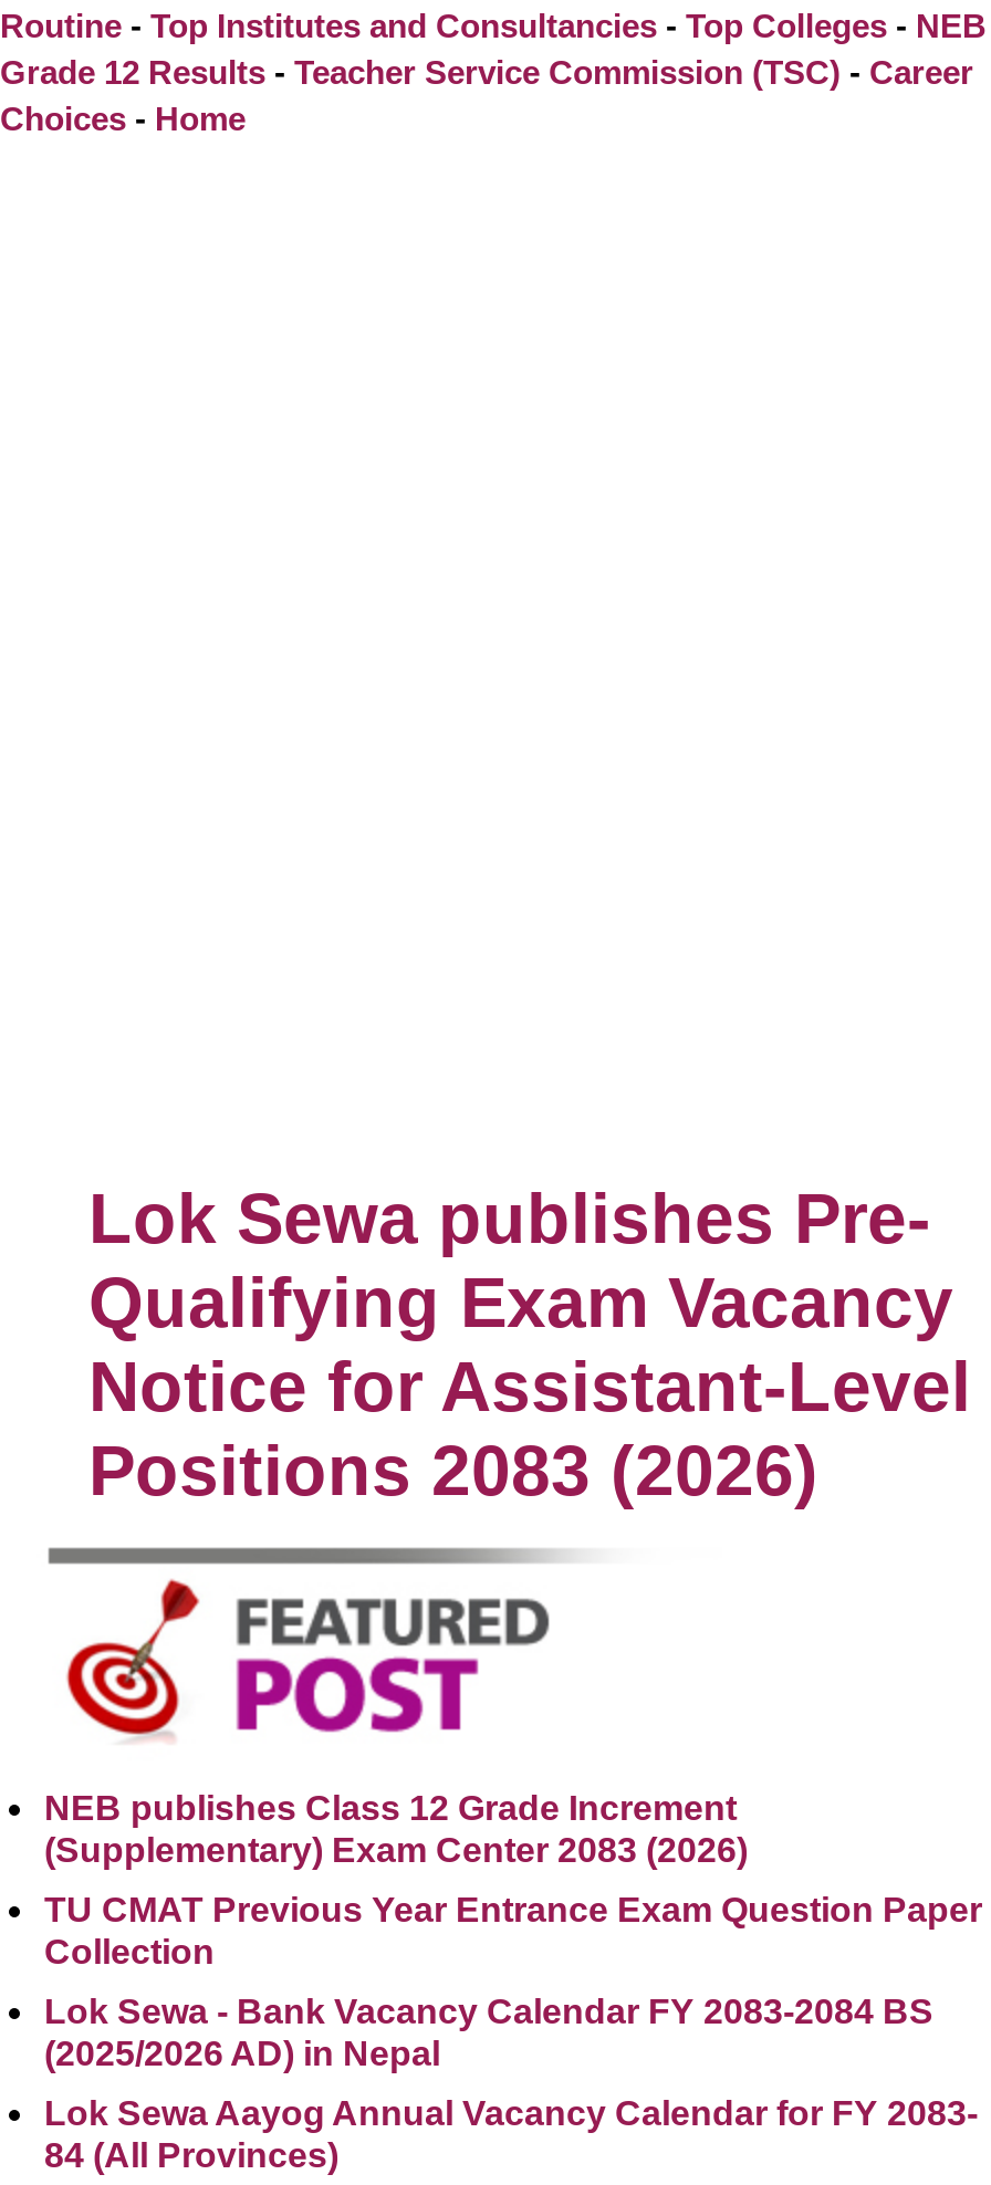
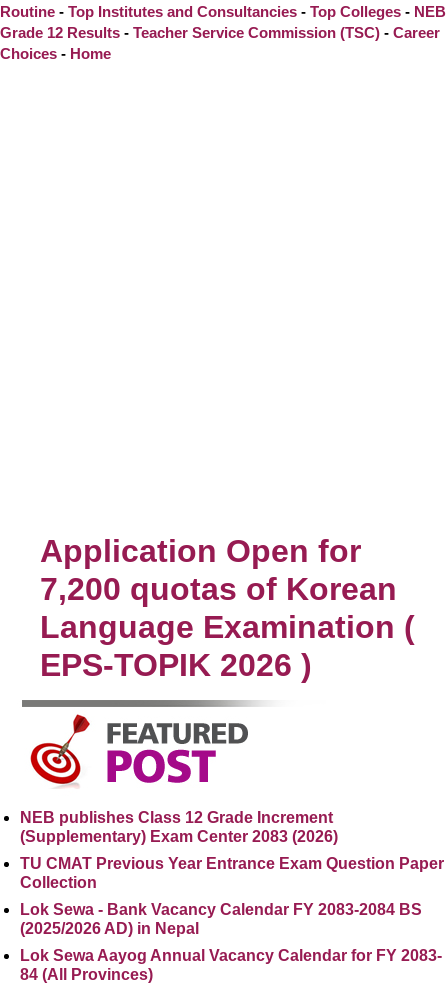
[88,1178,971,1510] Lok Sewa publishes Pre- | Qualifying Exam Vacancy | Notice for Assistant-Level | Positions 2083 (2026) -> [40,533,415,683] Application Open for | 7,200 quotas of Korean | Language Examination ( | EPS-TOPIK 2026 )

